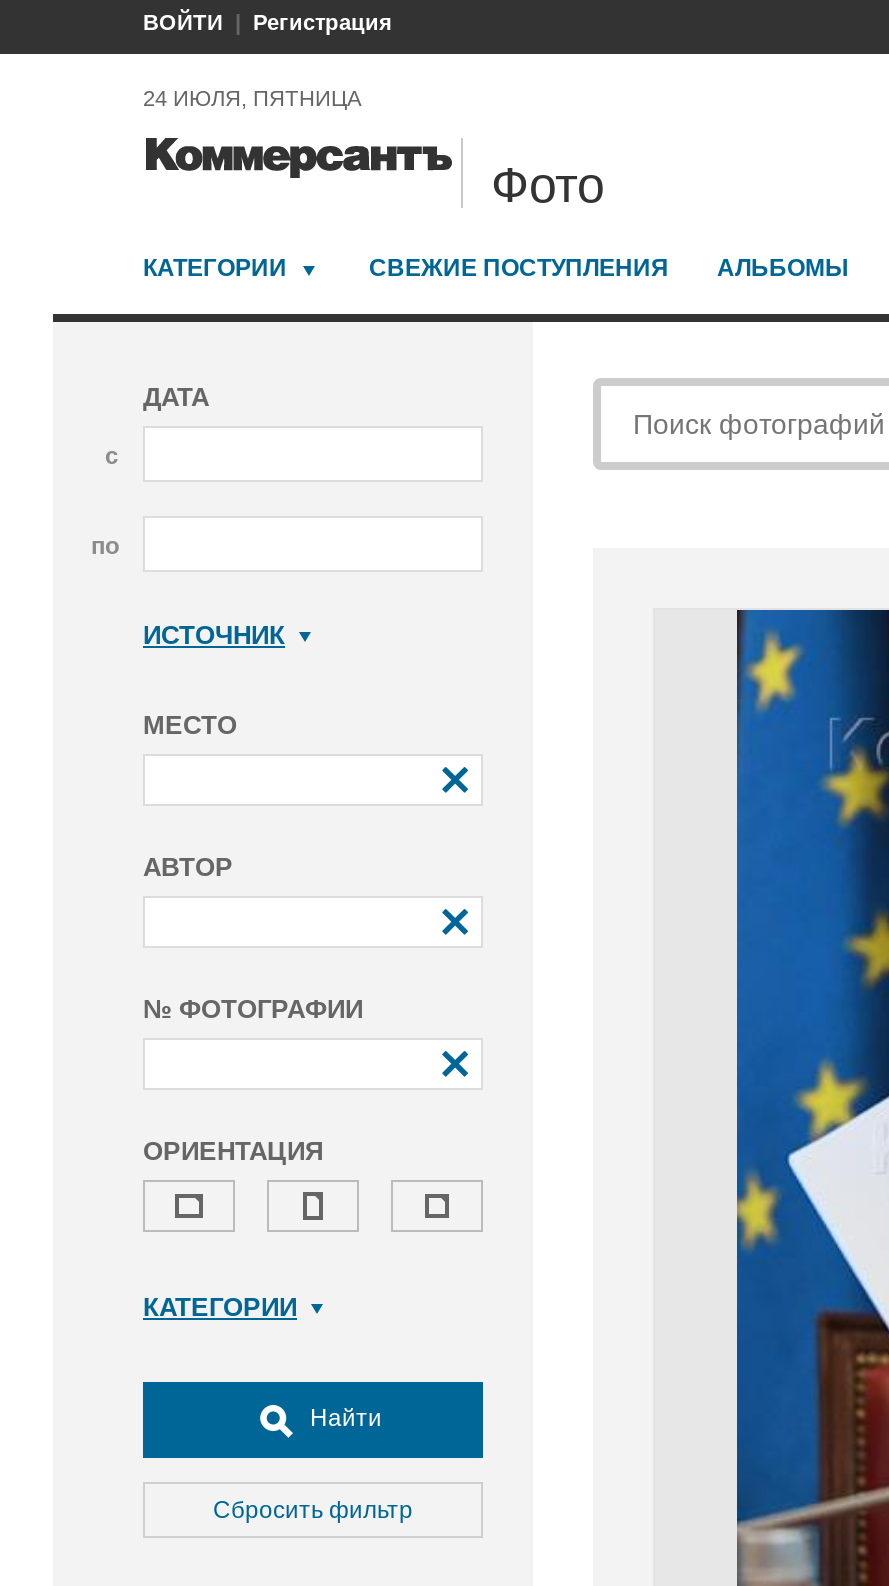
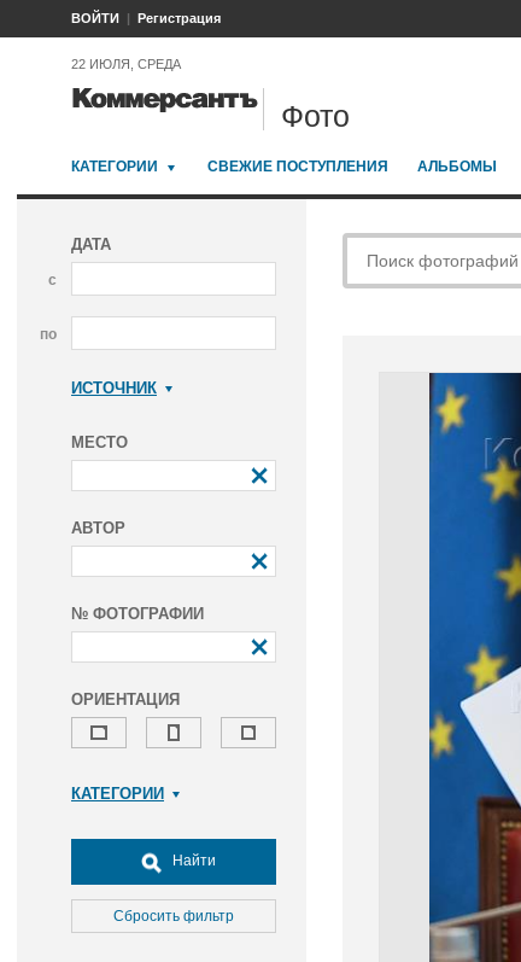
[143,86,361,110] 24 ИЮЛЯ, ПЯТНИЦА -> [71,57,181,71] 22 ИЮЛЯ, СРЕДА

